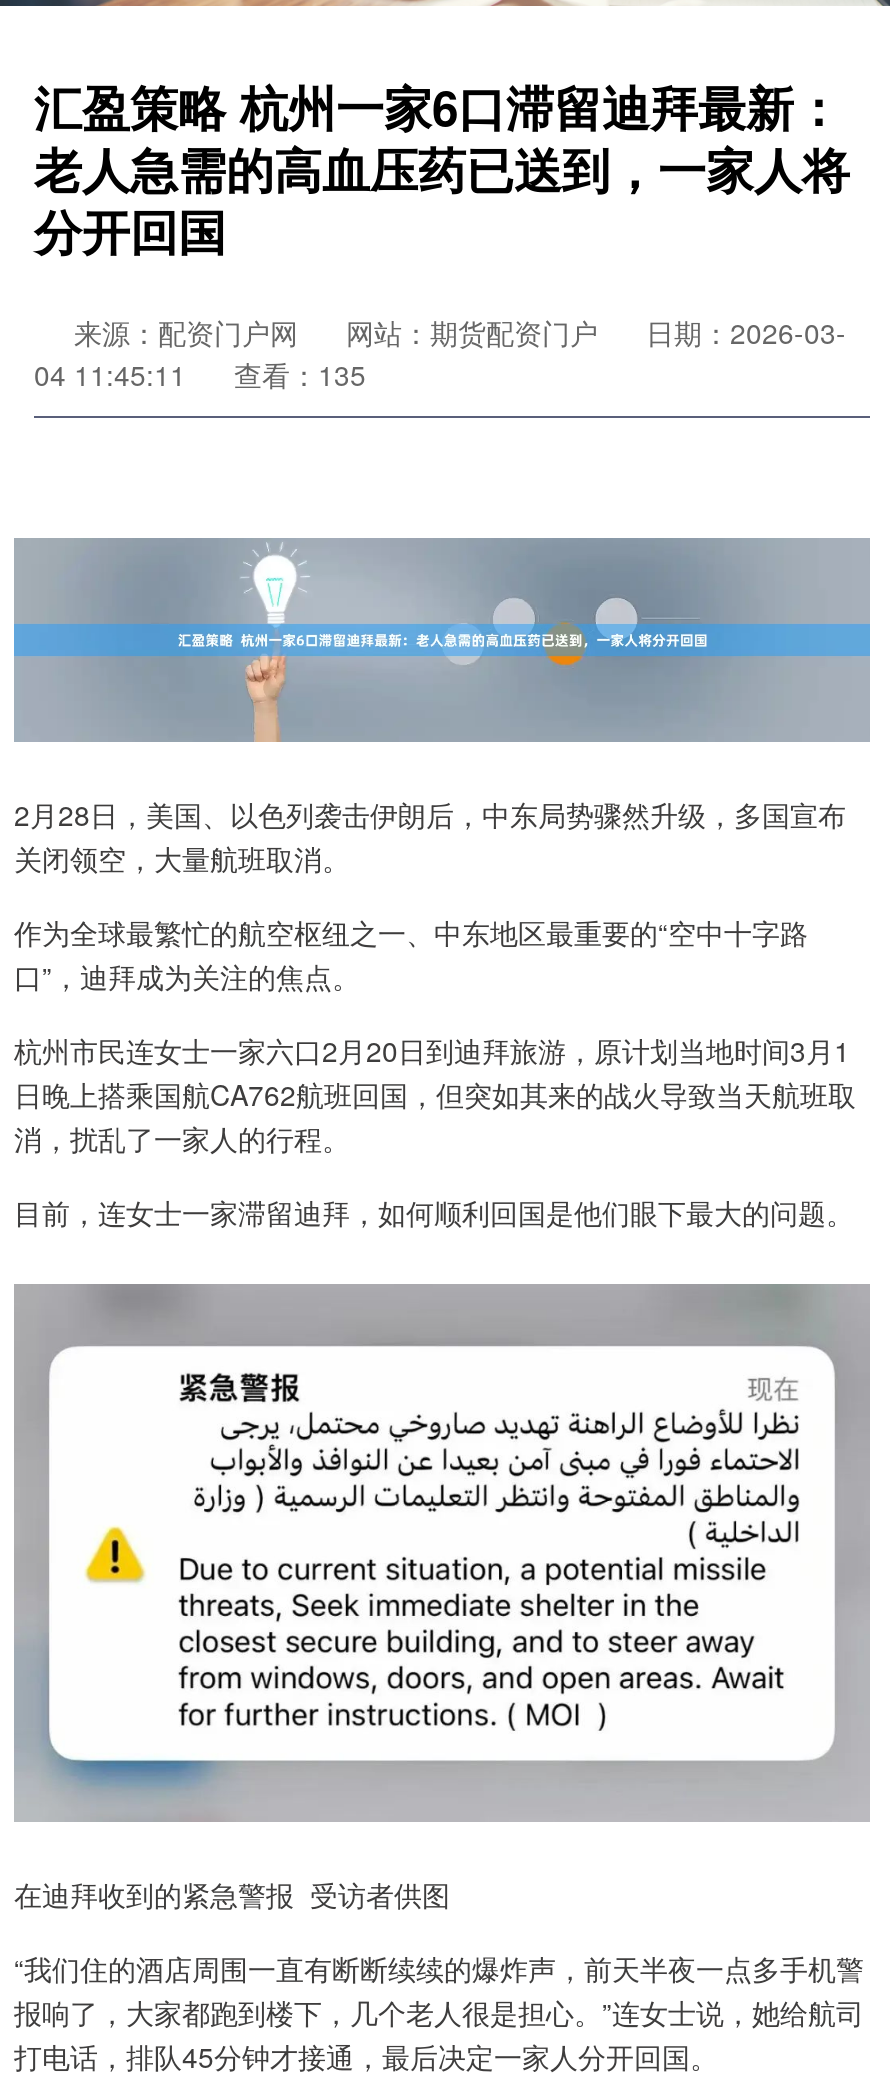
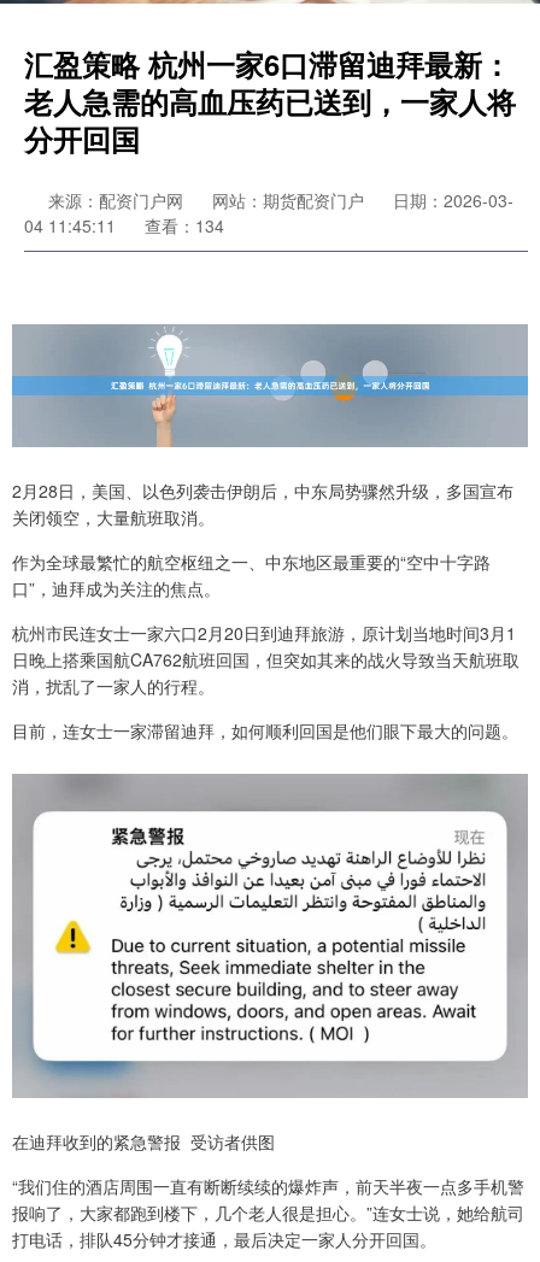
[34,354,366,394] 04 11:45:11 查看：135 -> [24,213,224,237] 04 11:45:11 查看：134

